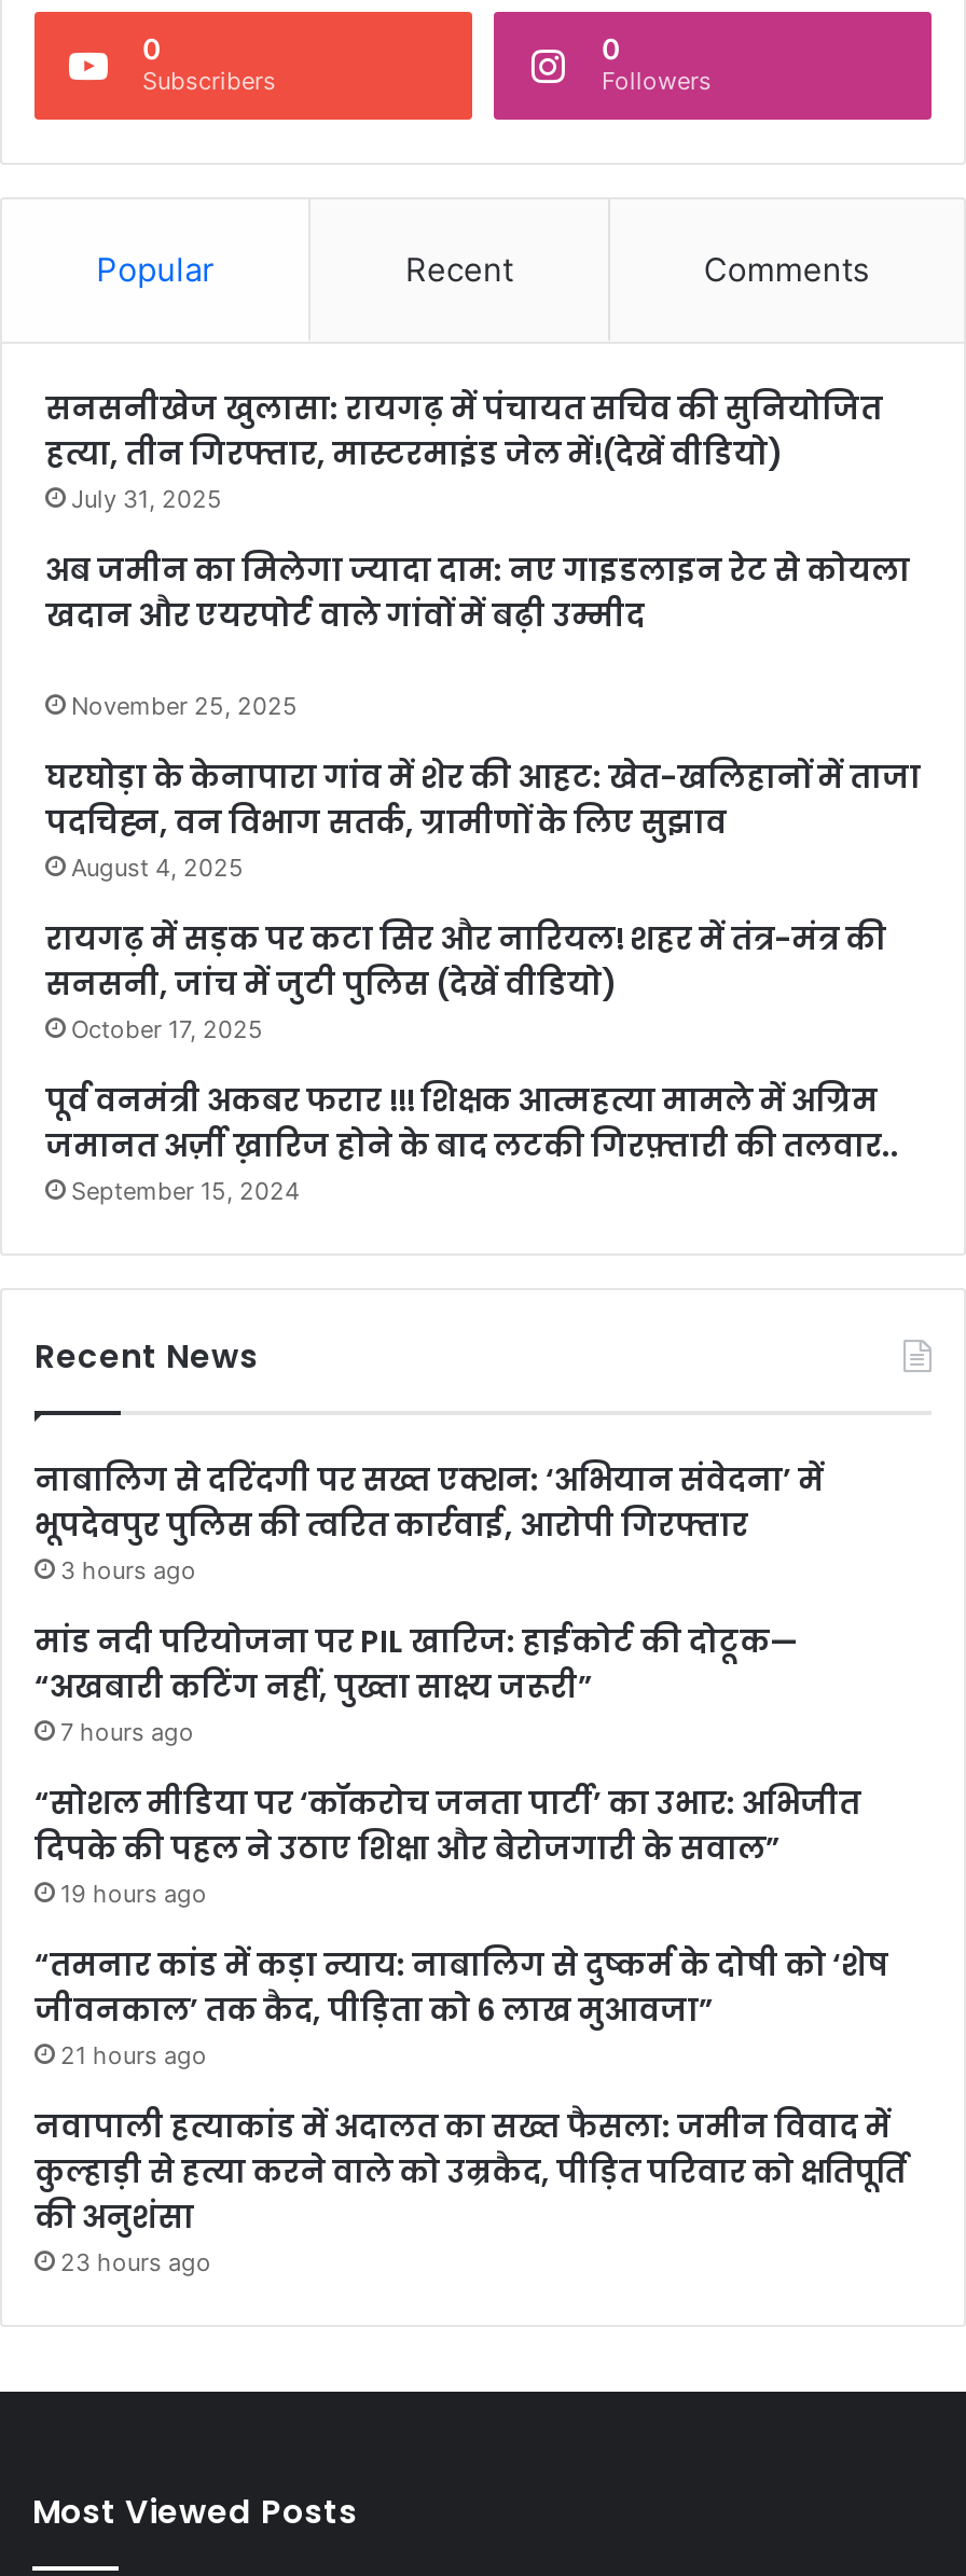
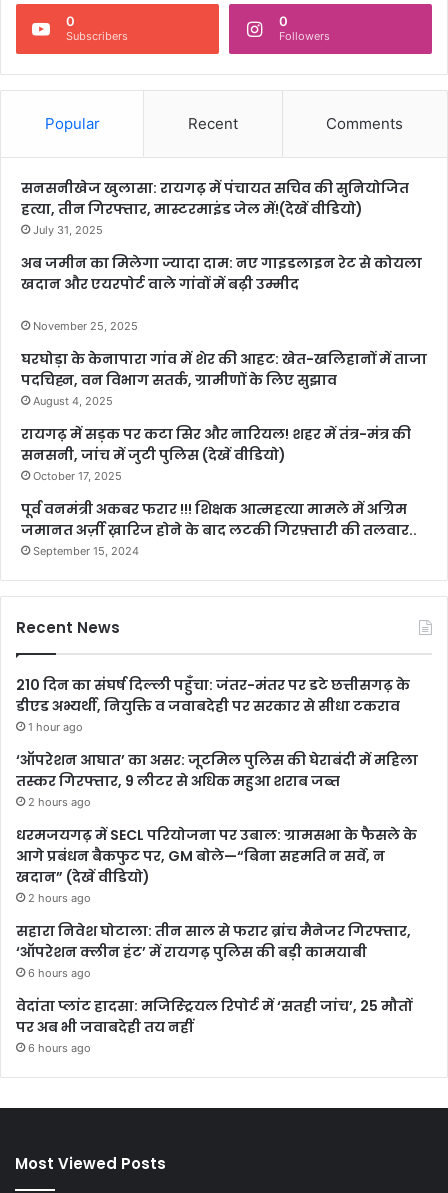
[34,1458,824,1585] नाबालिग से दरिंदगी पर सख्त एक्शन: ‘अभियान संवेदना’ में | भूपदेवपुर पुलिस की त्वरित कार्रवाई, आरोपी गिरफ्तार | 3 hours ago -> [16,675,410,734] 210 दिन का संघर्ष दिल्ली पहुँचा: जंतर-मंतर पर डटे छत्तीसगढ़ के | डीएड अभ्यर्थी, नियुक्ति व जवाबदेही पर सरकार से सीधा टकराव | 1 hour ago
[34,1620,798,1747] मांड नदी परियोजना पर PIL खारिज: हाईकोर्ट की दोटूक— | “अखबारी कटिंग नहीं, पुख्ता साक्ष्य जरूरी” | 7 hours ago -> [16,750,418,809] ‘ऑपरेशन आघात’ का असर: जूटमिल पुलिस की घेराबंदी में महिला | तस्कर गिरफ्तार, 9 लीटर से अधिक महुआ शराब जब्त | 2 hours ago
[34,1782,860,1909] “सोशल मीडिया पर ‘कॉकरोच जनता पार्टी’ का उभार: अभिजीत | दिपके की पहल ने उठाए शिक्षा और बेरोजगारी के सवाल” | 19 hours ago -> [16,825,417,905] धरमजयगढ़ में SECL परियोजना पर उबाल: ग्रामसभा के फैसले के | आगे प्रबंधन बैकफुट पर, GM बोले—“बिना सहमति न सर्वे, न | खदान” (देखें वीडियो) | 2 hours ago
[34,1943,888,2071] “तमनार कांड में कड़ा न्याय: नाबालिग से दुष्कर्म के दोषी को ‘शेष | जीवनकाल’ तक कैद, पीड़िता को 6 लाख मुआवजा” | 21 hours ago -> [16,921,411,980] सहारा निवेश घोटाला: तीन साल से फरार ब्रांच मैनेजर गिरफ्तार, | ‘ऑपरेशन क्लीन हंट’ में रायगढ़ पुलिस की बड़ी कामयाबी | 6 hours ago
[34,2105,906,2277] नवापाली हत्याकांड में अदालत का सख्त फैसला: जमीन विवाद में | कुल्हाड़ी से हत्या करने वाले को उम्रकैद, पीड़ित परिवार को क्षतिपूर्ति | की अनुशंसा | 23 hours ago -> [16,996,412,1055] वेदांता प्लांट हादसा: मजिस्ट्रियल रिपोर्ट में ‘सतही जांच’, 25 मौतों | पर अब भी जवाबदेही तय नहीं | 6 hours ago

